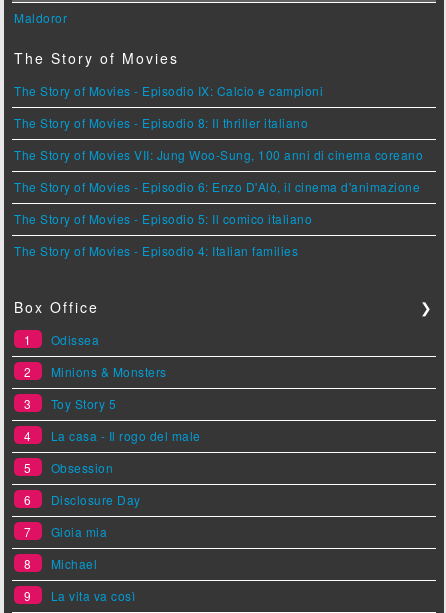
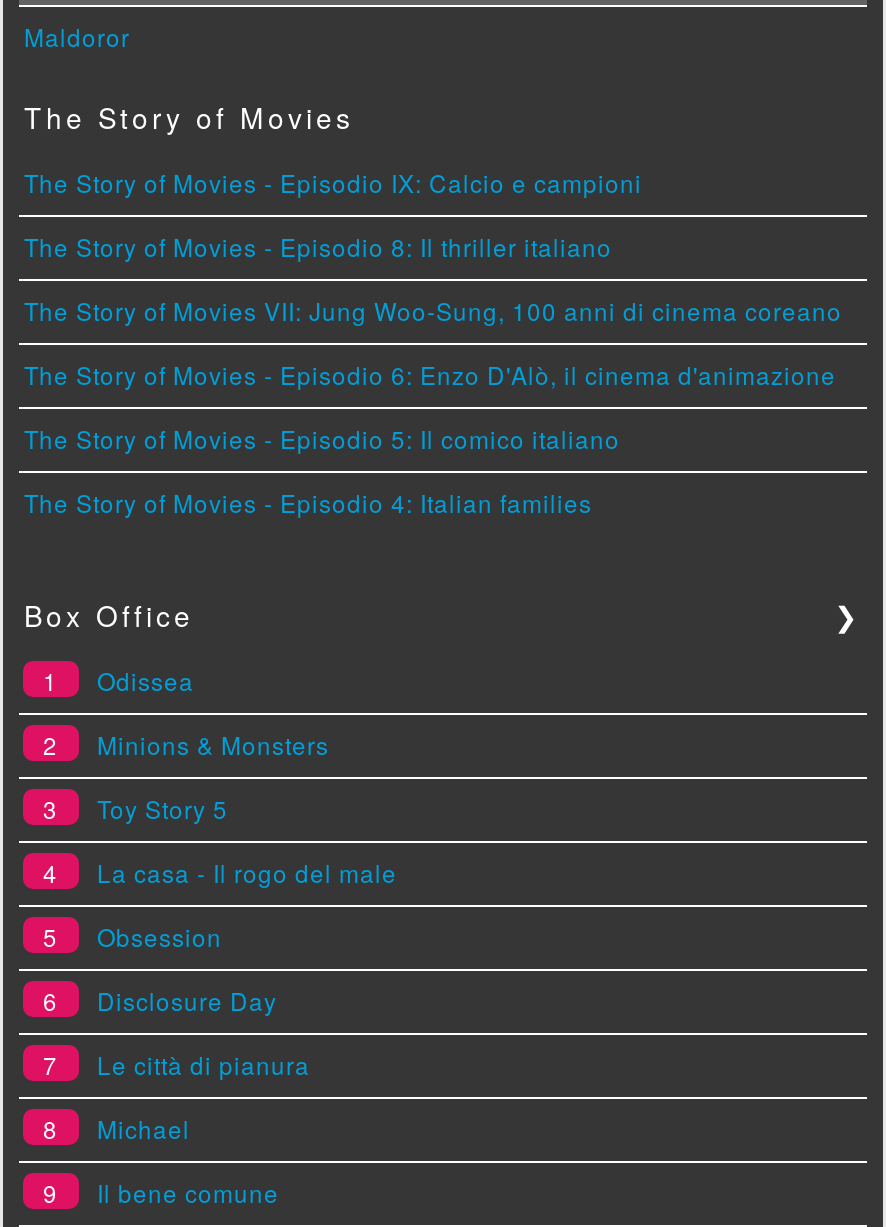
[51,523,107,540] Gioia mia -> [97,1048,310,1082] Le città di pianura
[51,587,135,604] La vita va così -> [97,1176,279,1210] Il bene comune

